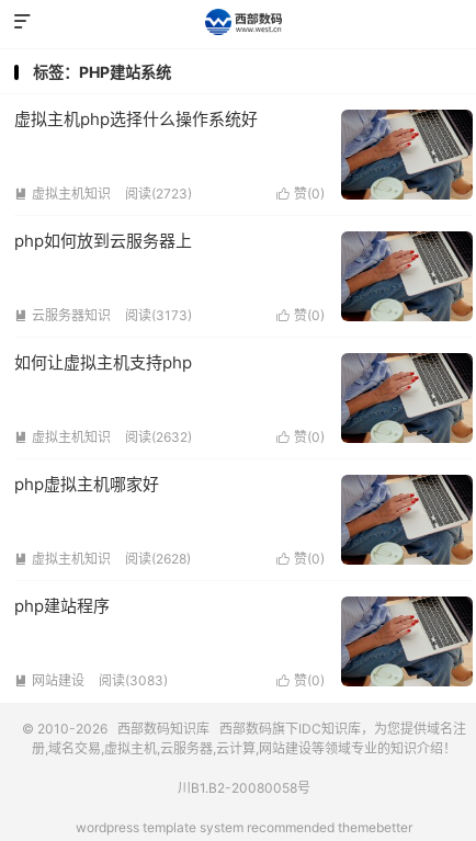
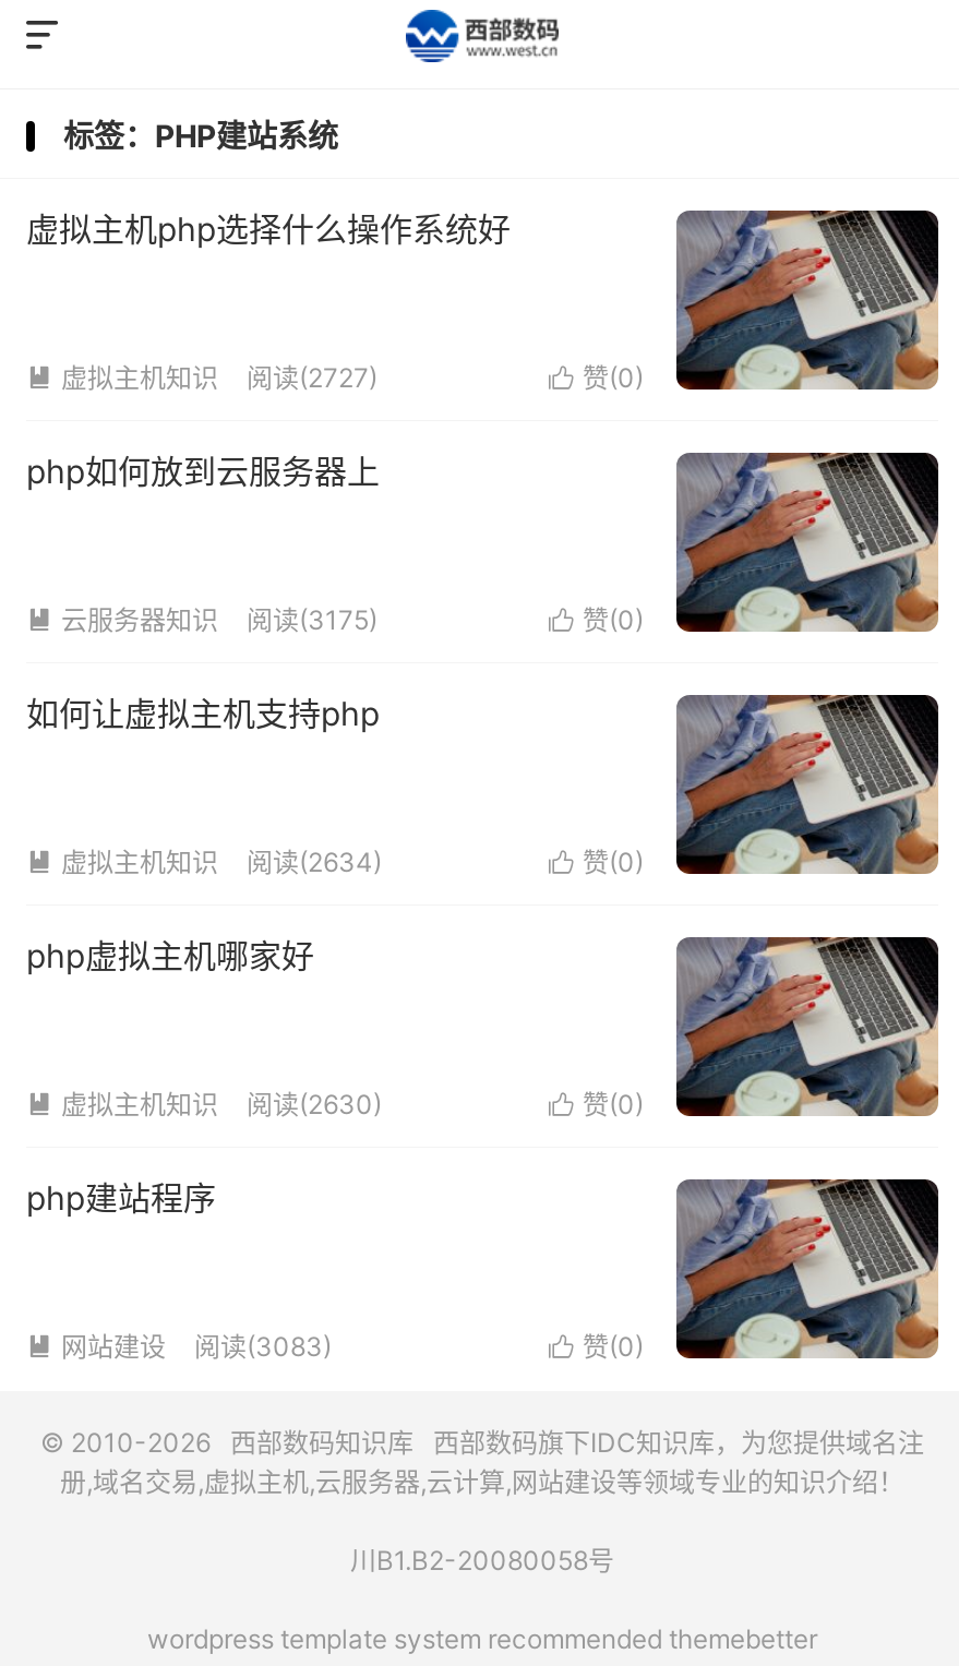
[125,185,192,202] 阅读(2723) -> [247,361,377,394] 阅读(2727)
[125,307,192,323] 阅读(3173) -> [247,603,377,636] 阅读(3175)
[125,429,192,445] 阅读(2632) -> [247,846,382,878] 阅读(2634)
[125,550,191,567] 阅读(2628) -> [247,1088,382,1120] 阅读(2630)

